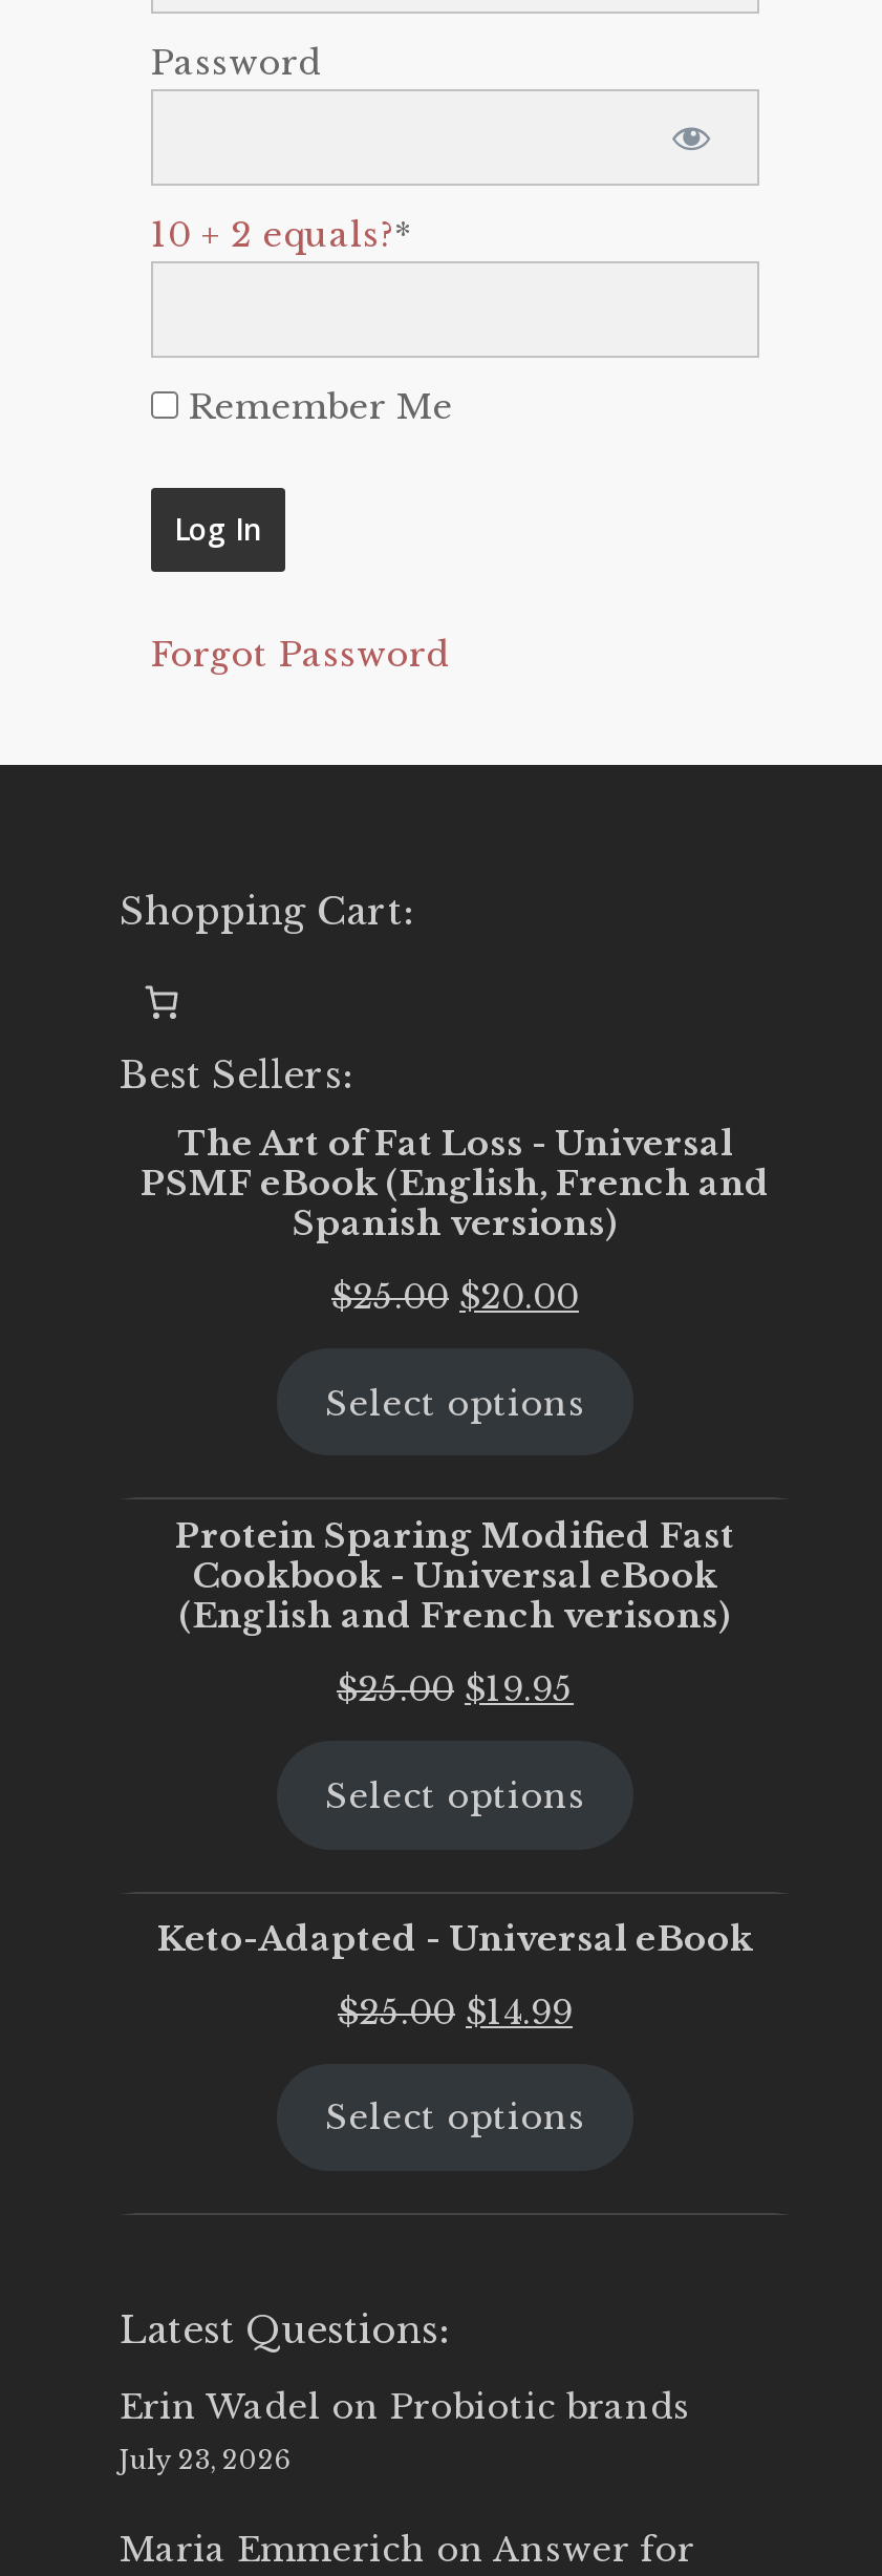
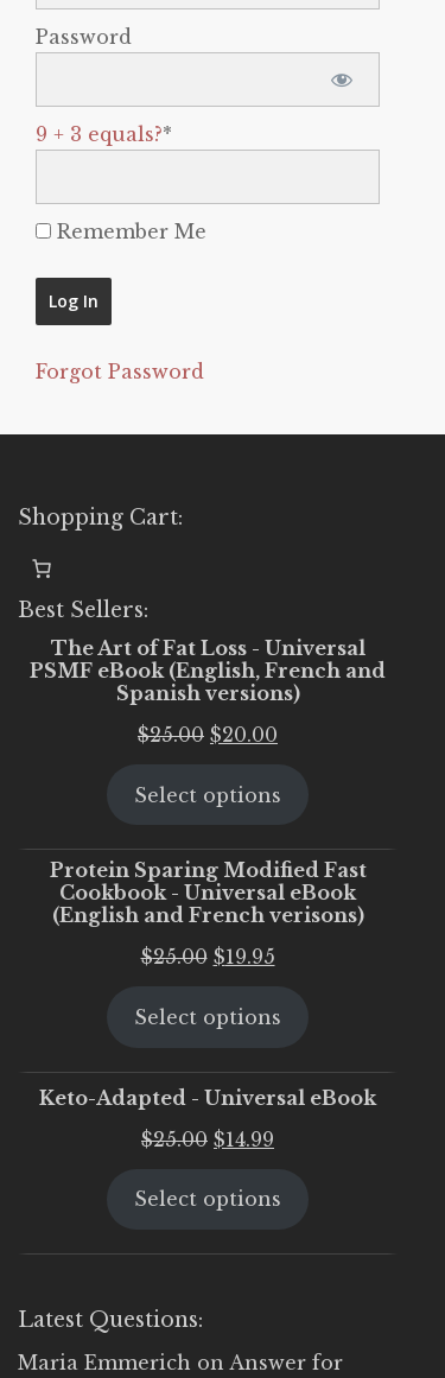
[151,213,411,255] 10 + 2 equals?* -> [36,122,172,146] 9 + 3 equals?*
[120,2385,690,2475] Erin Wadel on Probiotic brands | July 23, 2026 -> none

